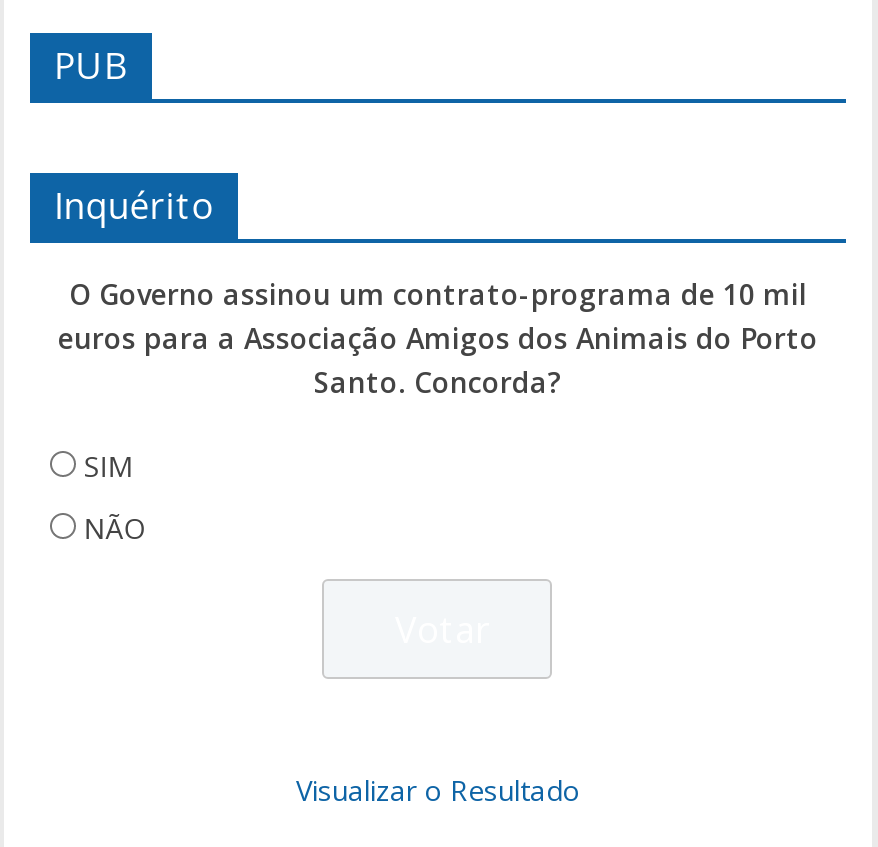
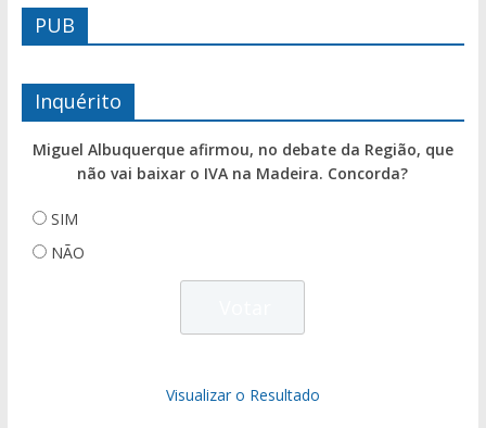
[58,275,818,401] O Governo assinou um contrato-programa de 10 mil | euros para a Associação Amigos dos Animais do Porto | Santo. Concorda? -> [33,139,453,184] Miguel Albuquerque afirmou, no debate da Região, que | não vai baixar o IVA na Madeira. Concorda?

